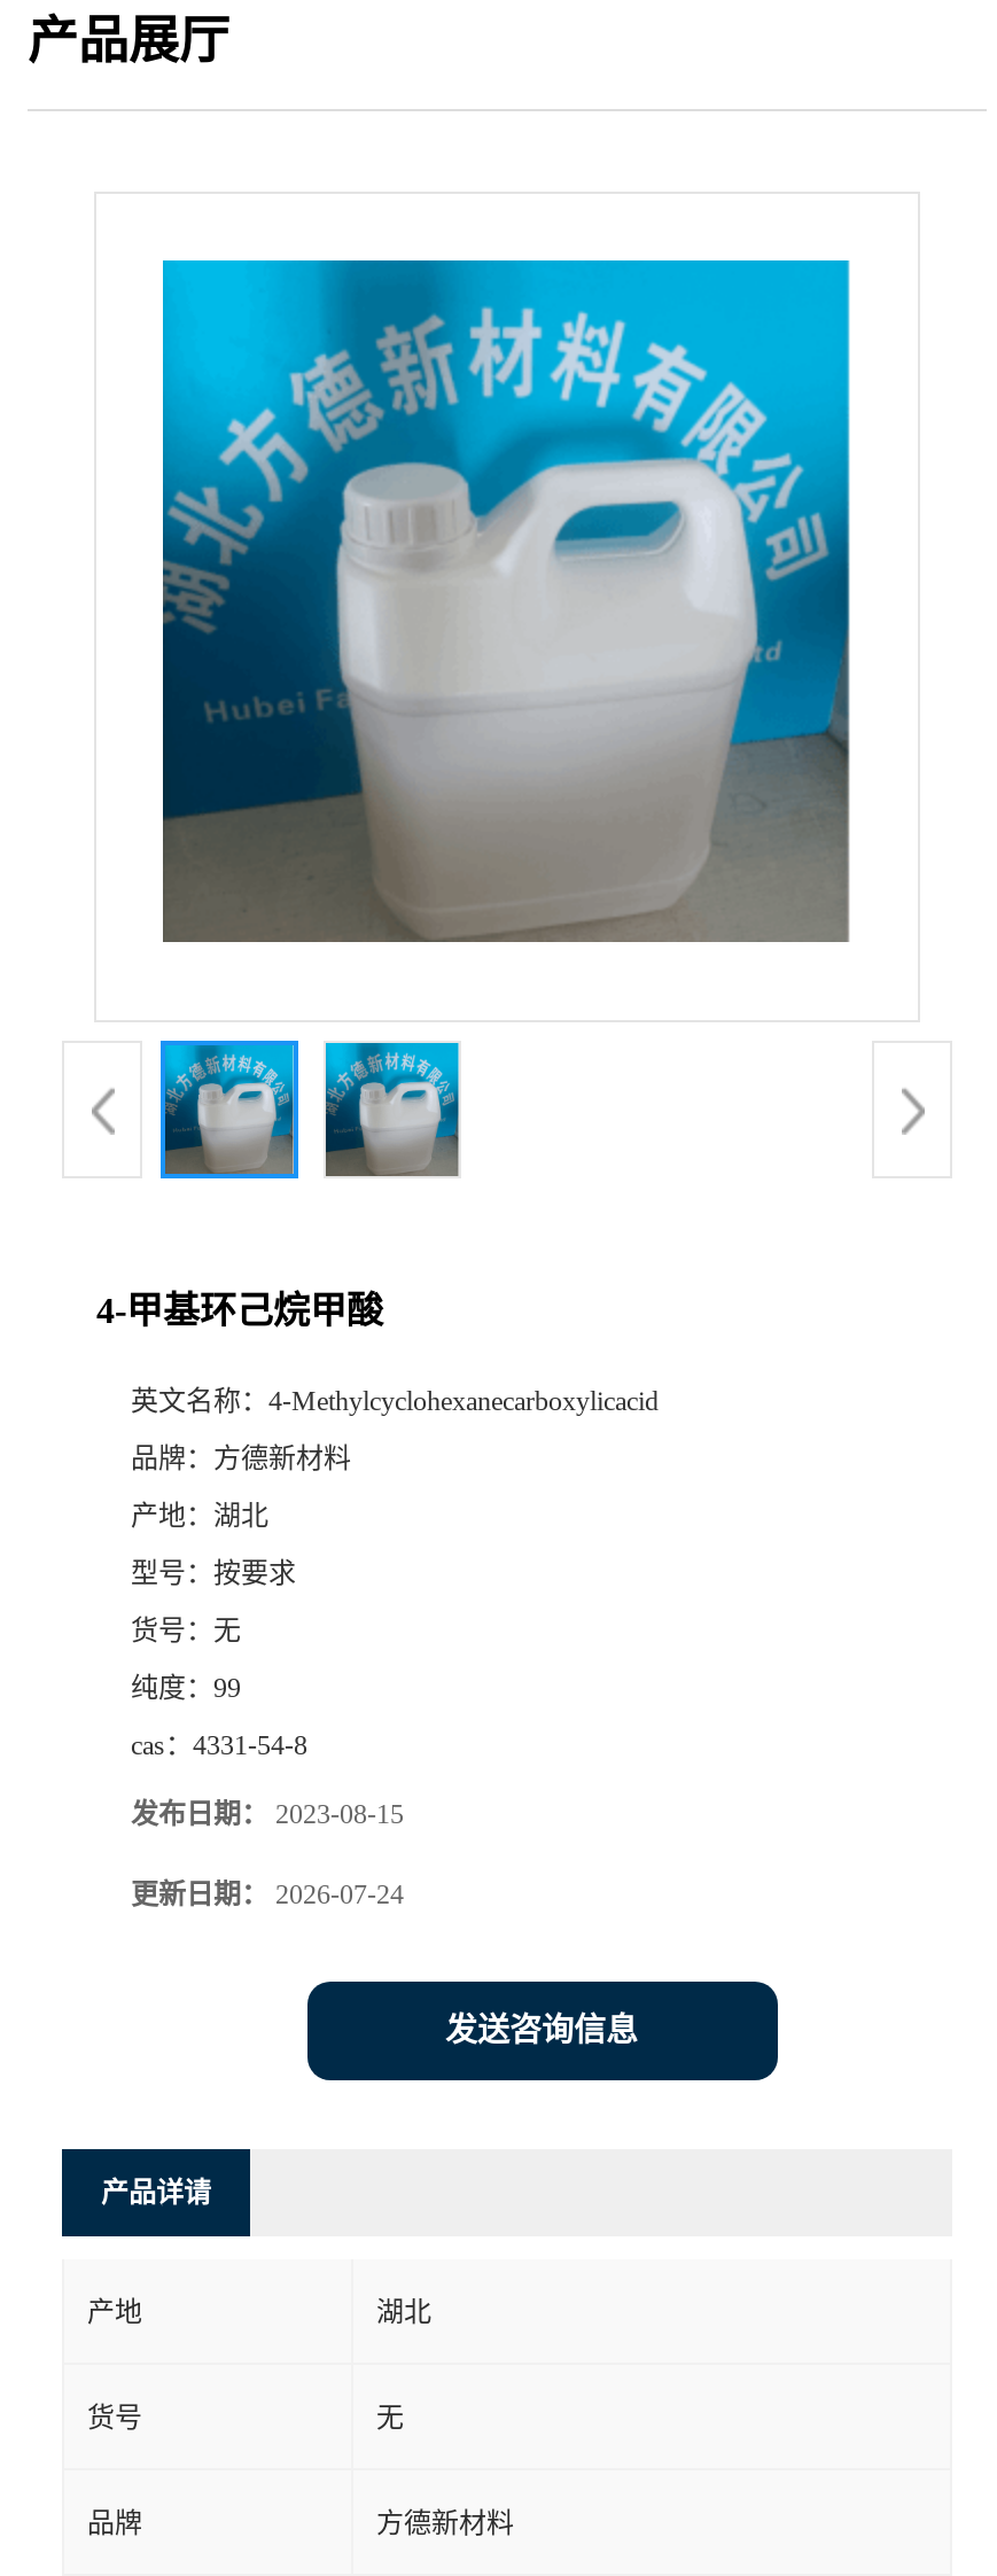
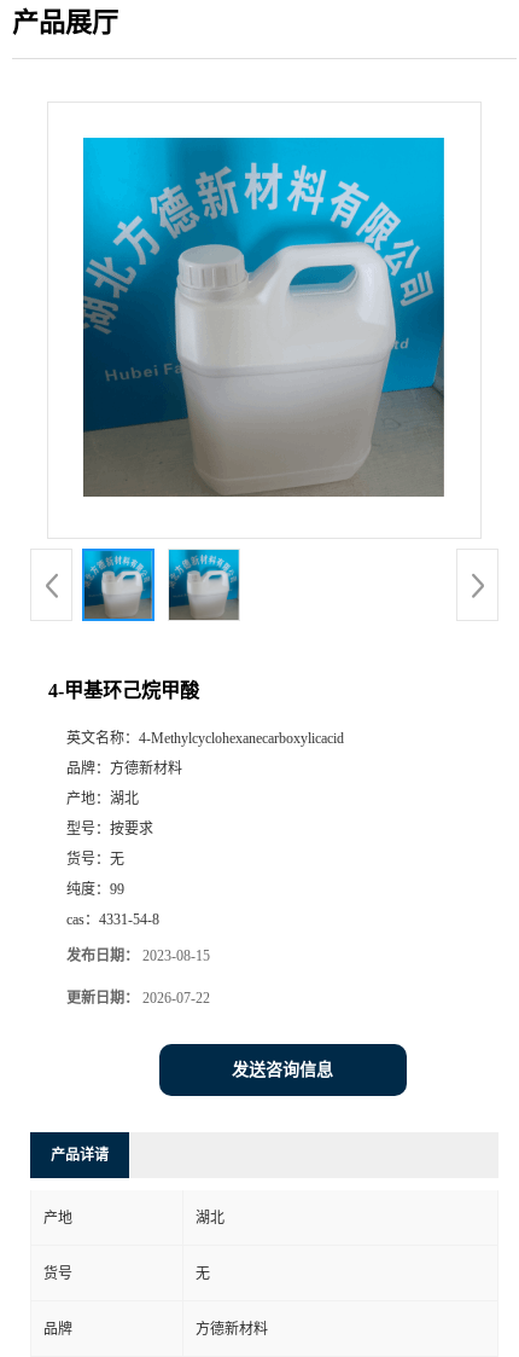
[131,1878,404,1910] 更新日期：2026-07-24 -> [66,989,210,1006] 更新日期：2026-07-22

